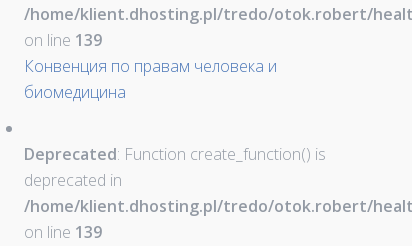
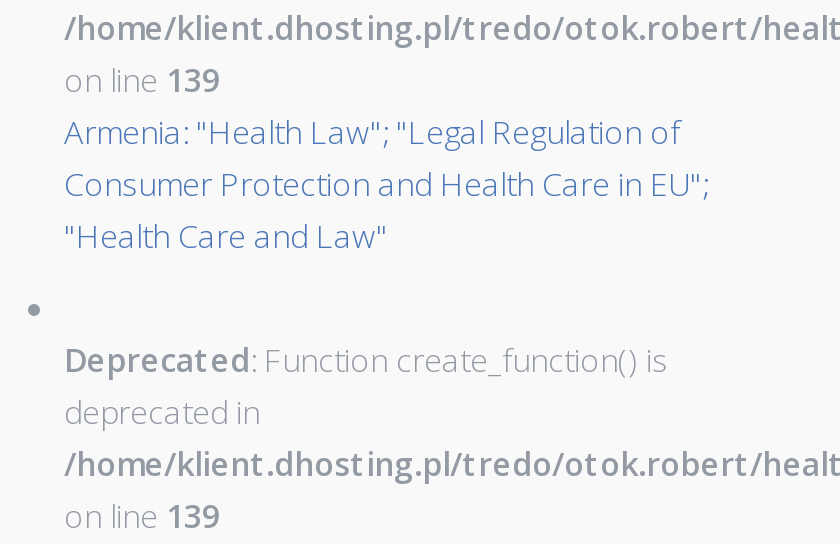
[24,55,277,103] Конвенция по правам человека и | биомедицина -> [64,111,708,259] Armenia: "Health Law"; "Legal Regulation of | Consumer Protection and Health Care in EU"; | "Health Care and Law"

